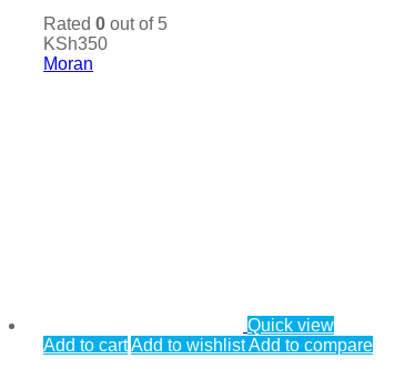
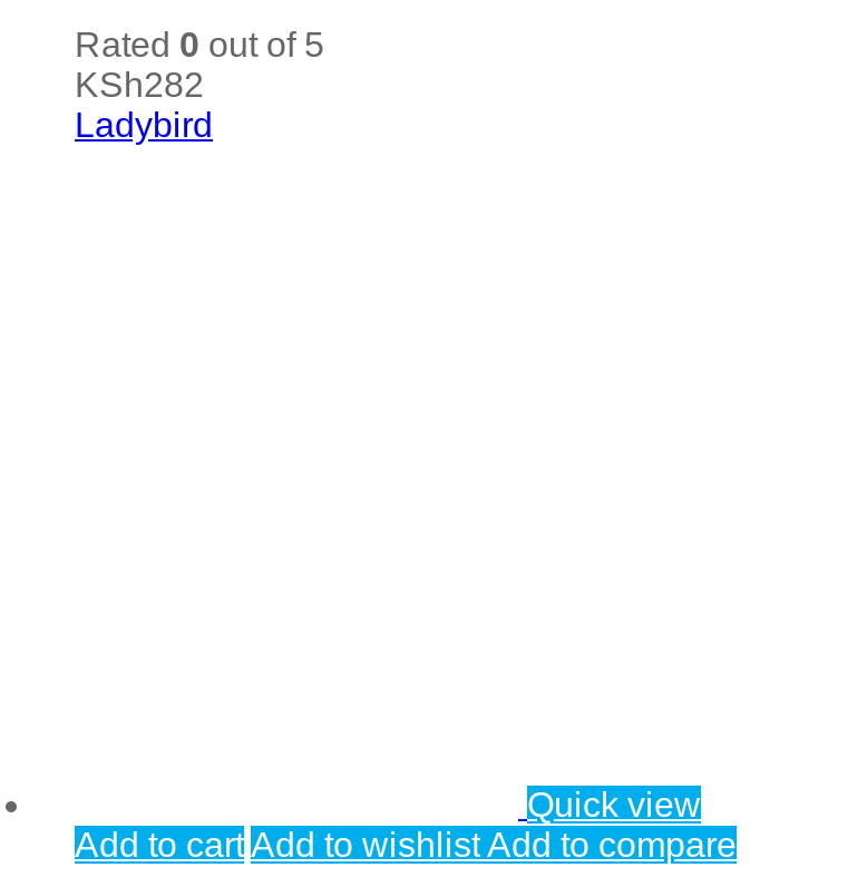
[43,35,108,73] KSh350 | Moran -> [75,66,213,144] KSh282 | Ladybird

